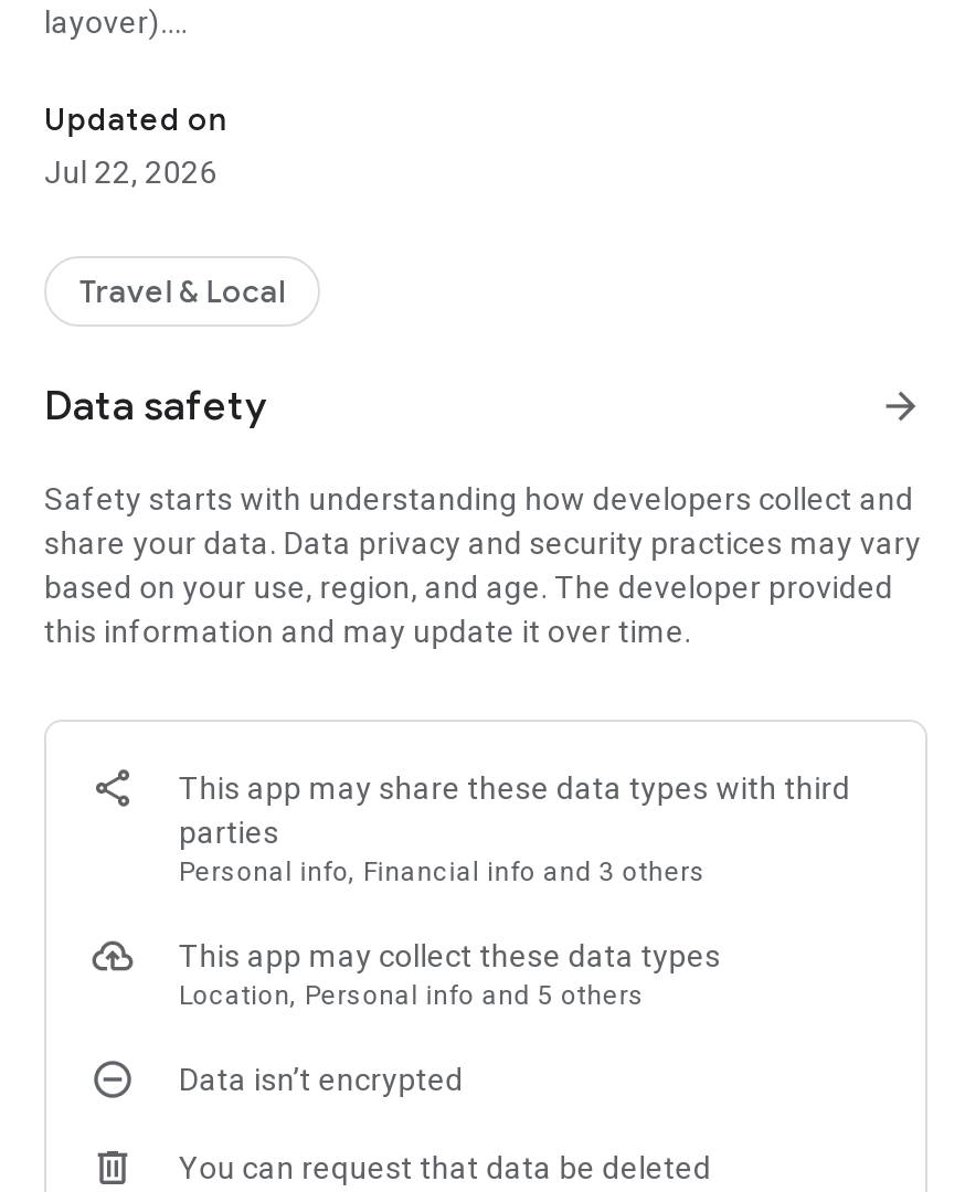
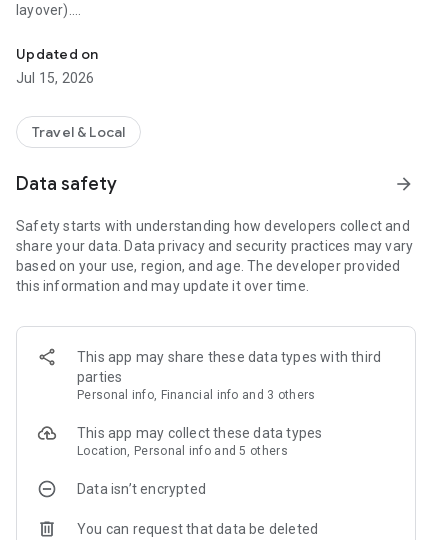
[44,155,217,190] Jul 22, 2026 -> [16,70,94,86] Jul 15, 2026

